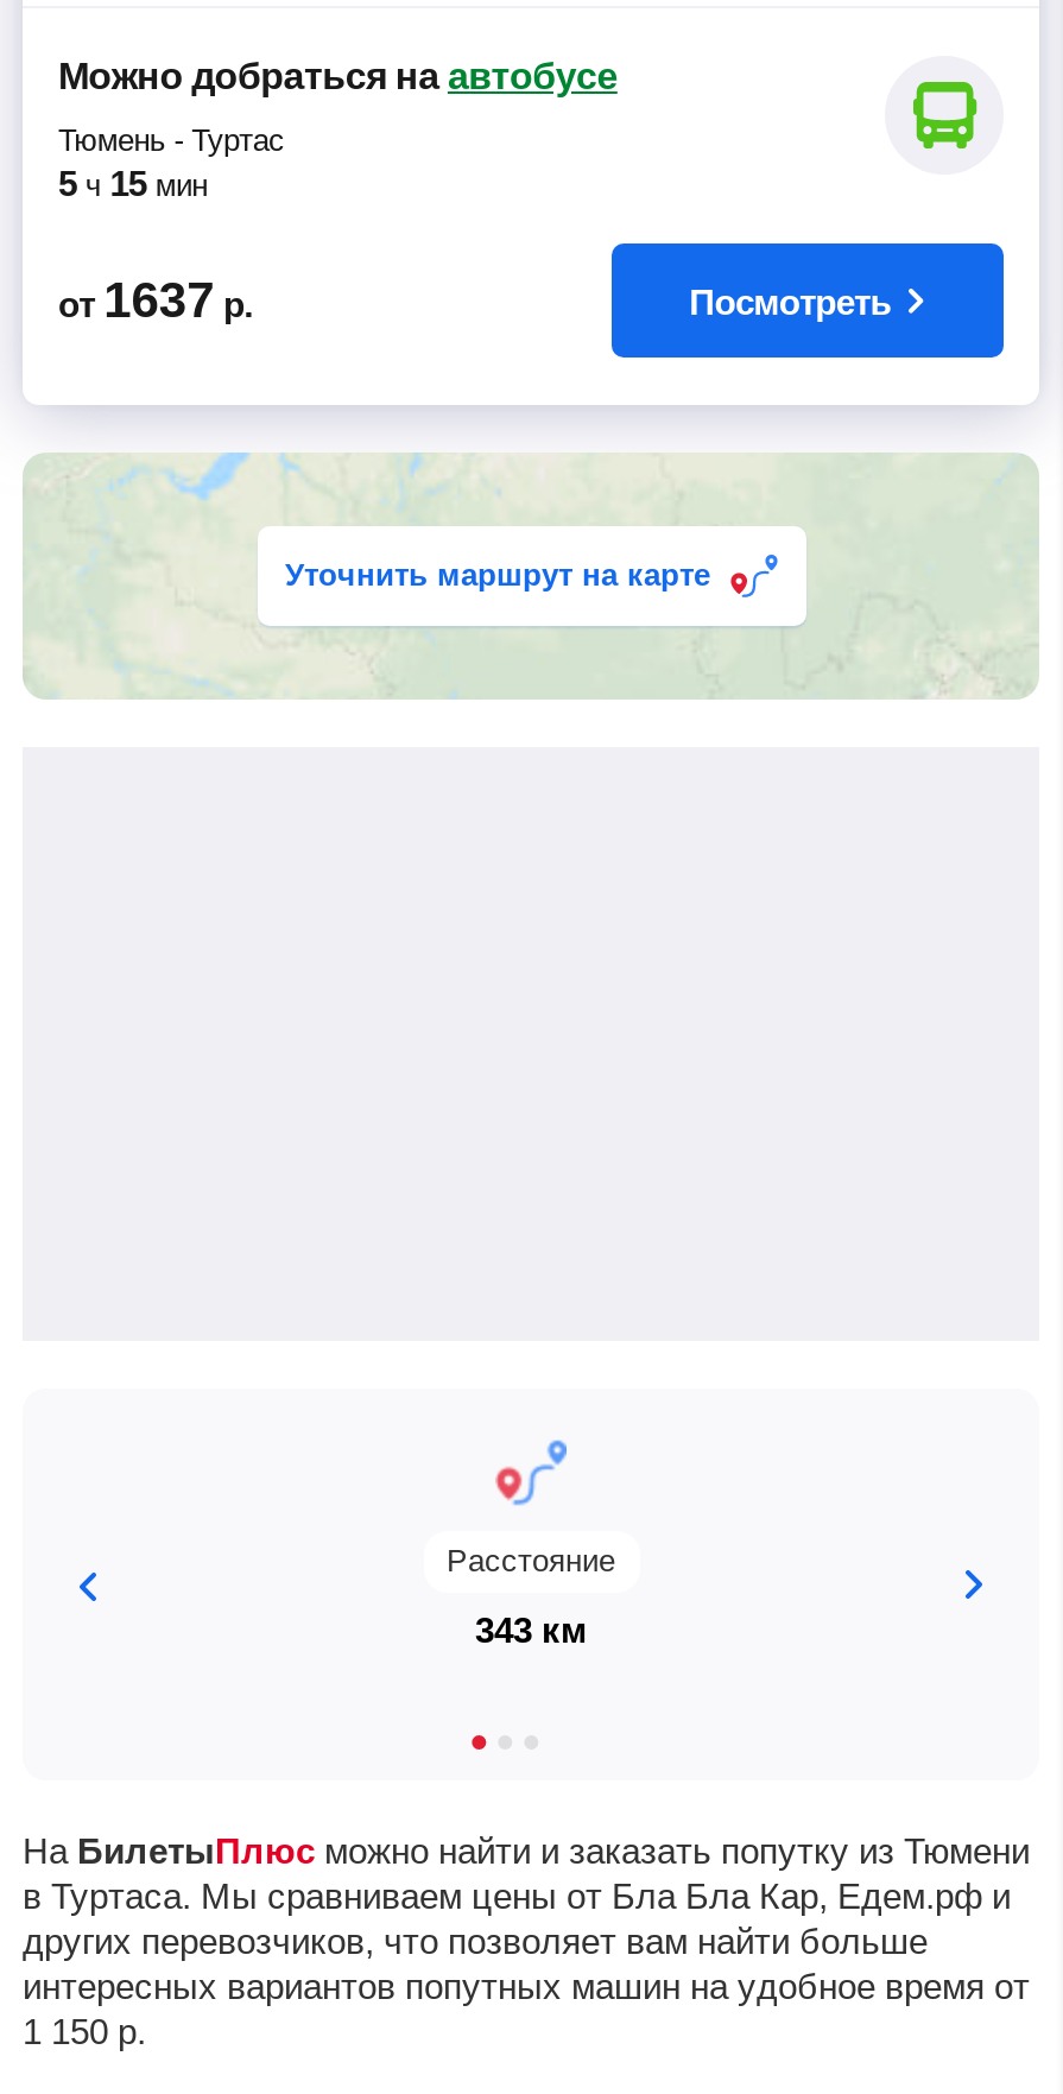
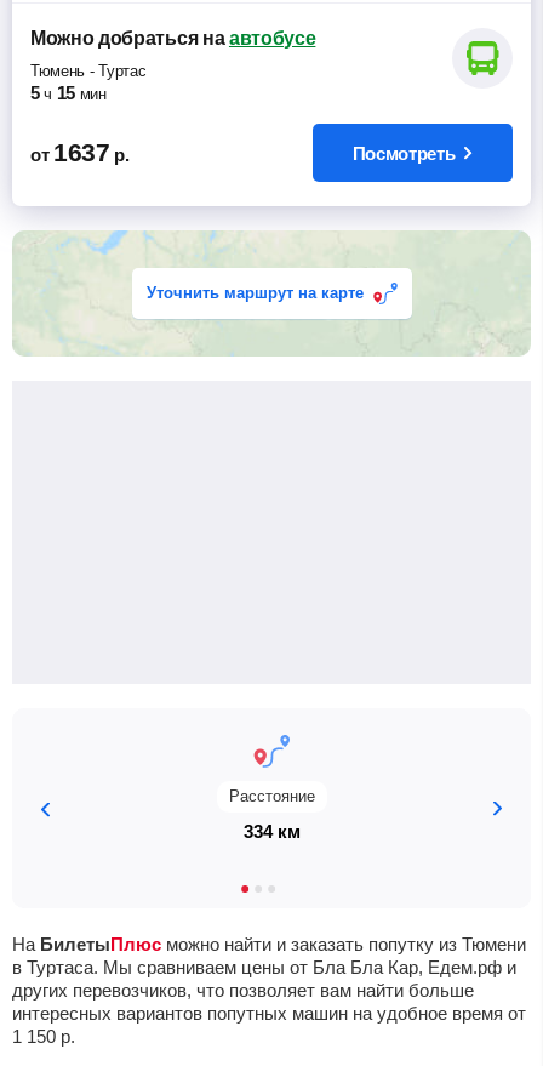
[475,1609,587,1650] 343 км -> [243,821,300,842] 334 км

